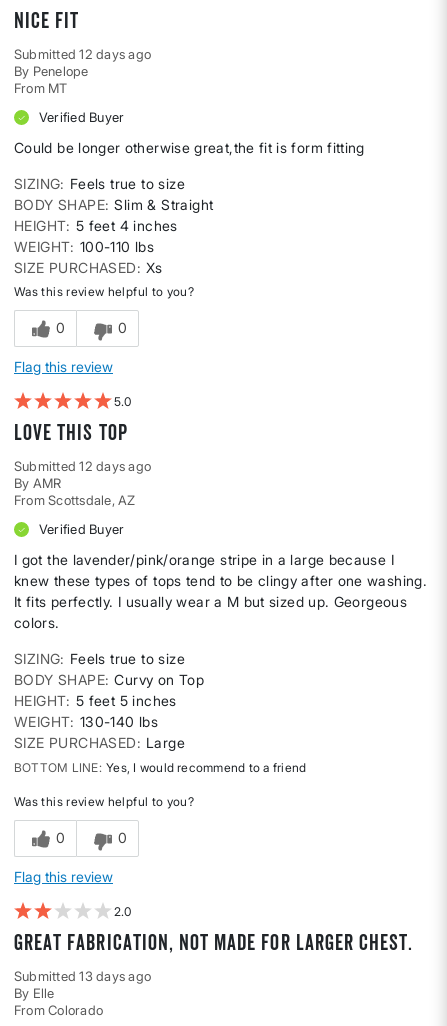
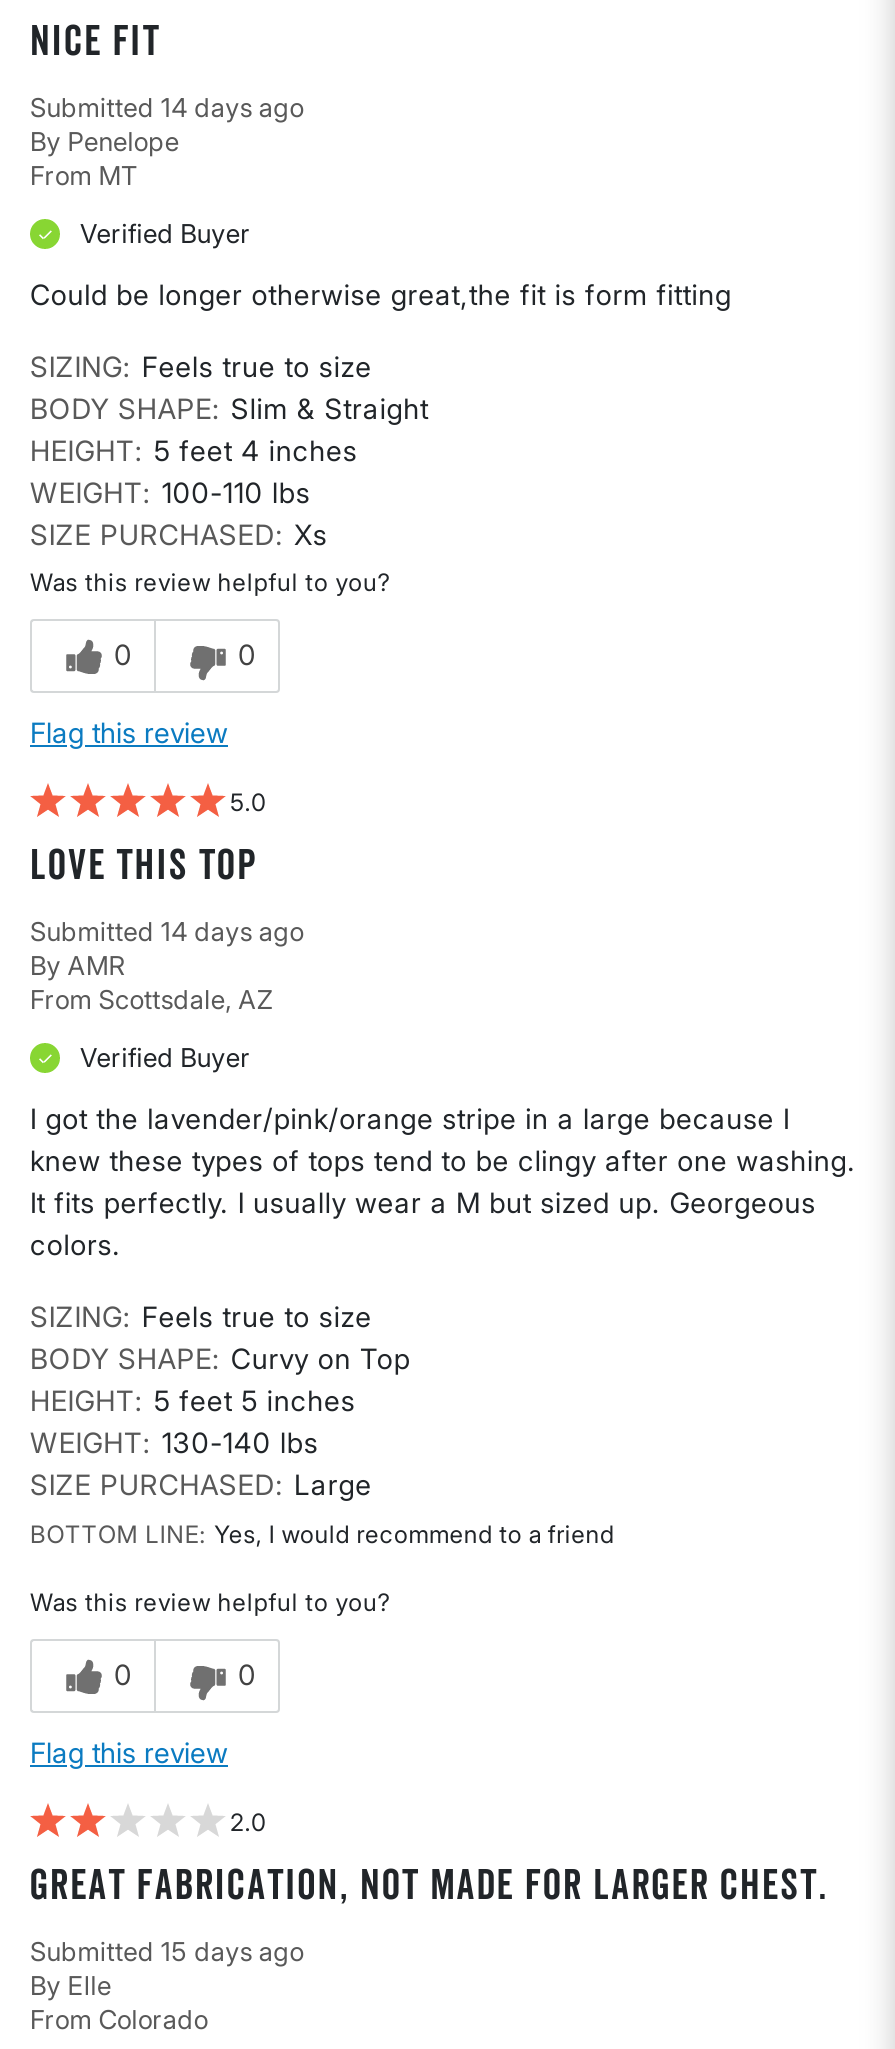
[14,46,151,62] Submitted 12 days ago -> [30,90,304,122] Submitted 14 days ago
[14,458,151,474] Submitted 12 days ago -> [30,914,304,946] Submitted 14 days ago
[14,968,151,984] Submitted 13 days ago -> [30,1934,304,1966] Submitted 15 days ago

